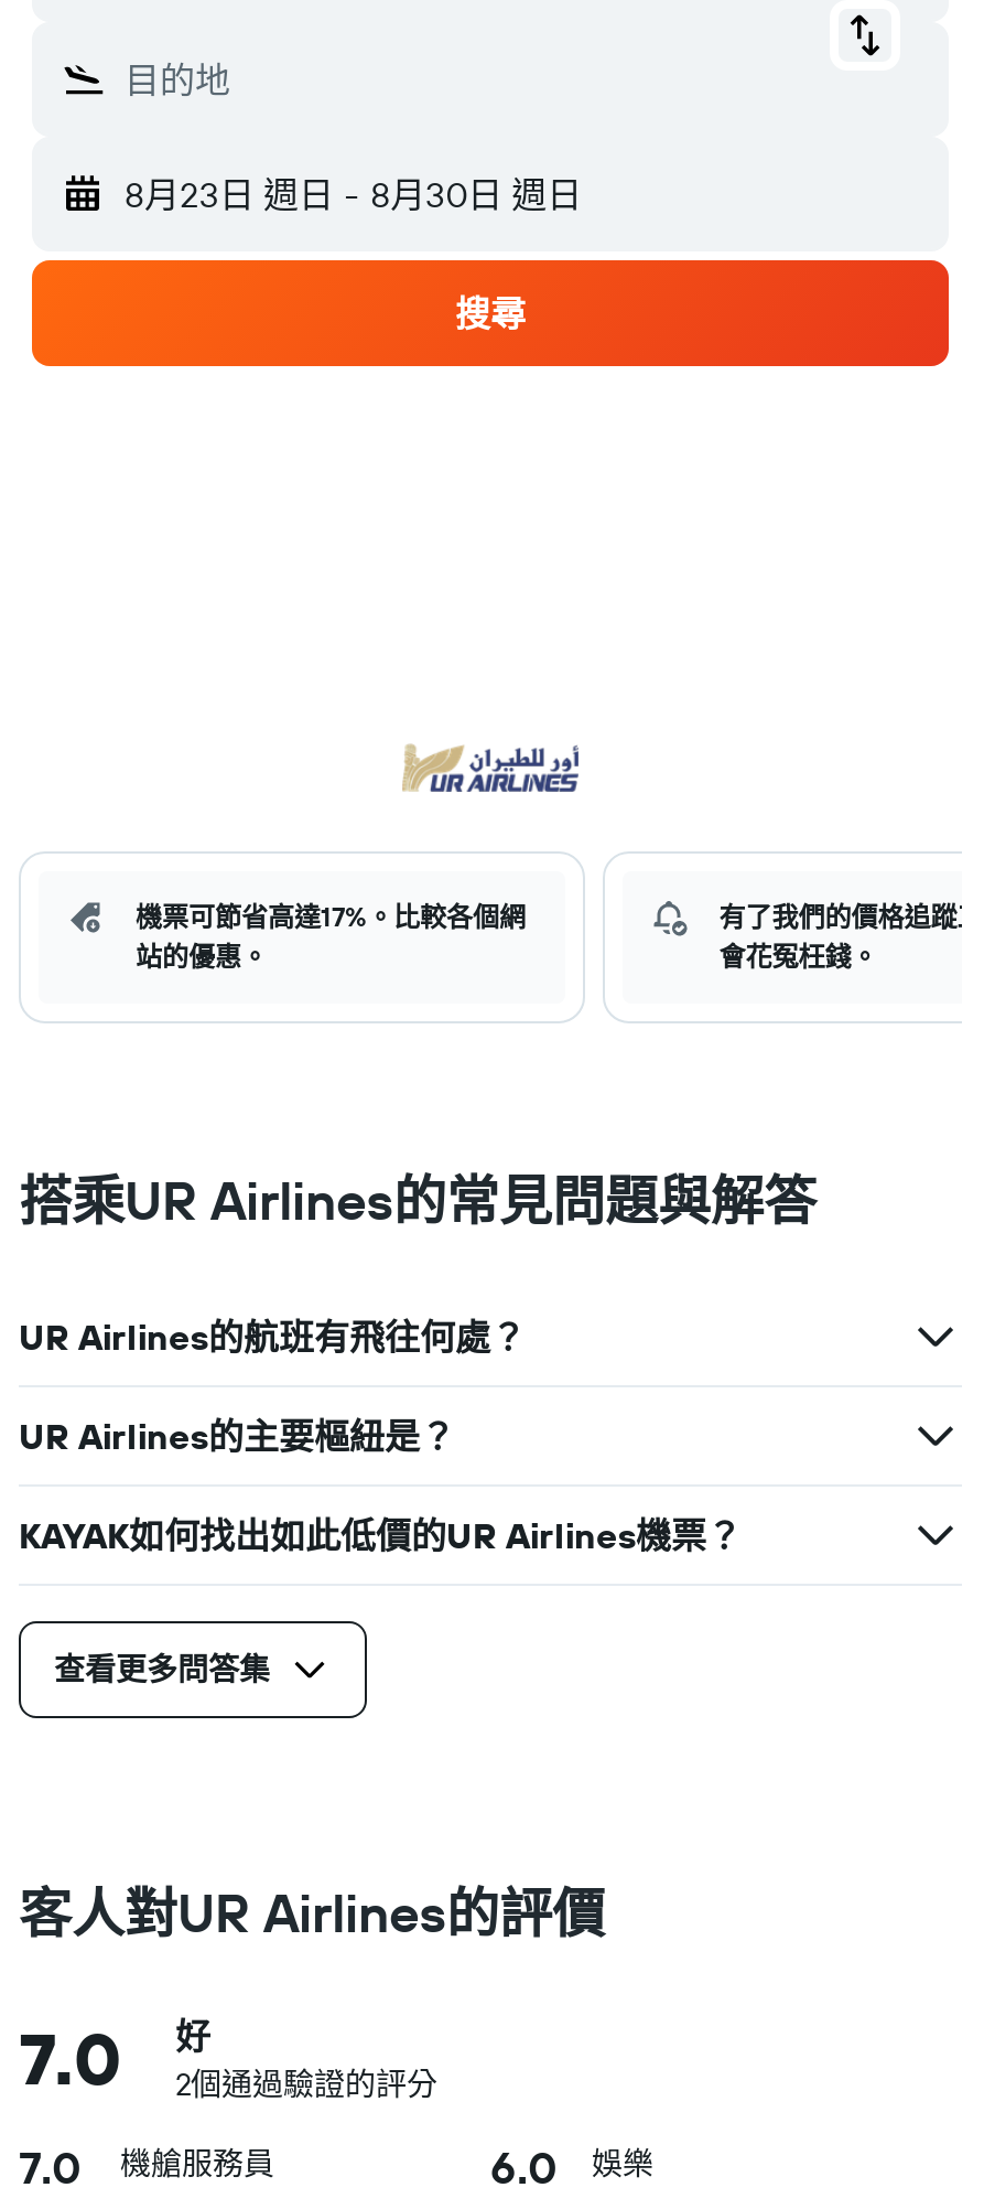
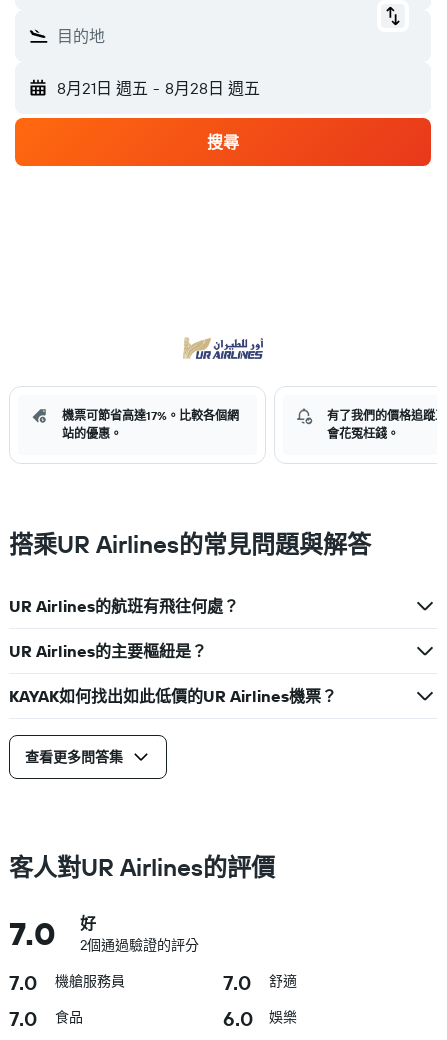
[125,172,582,216] 8月23日 週日 - 8月30日 週日 -> [57,78,260,98] 8月21日 週五 - 8月28日 週五
none -> [9,970,297,1031] 7.0 | 舒適 | 7.0 | 食品

